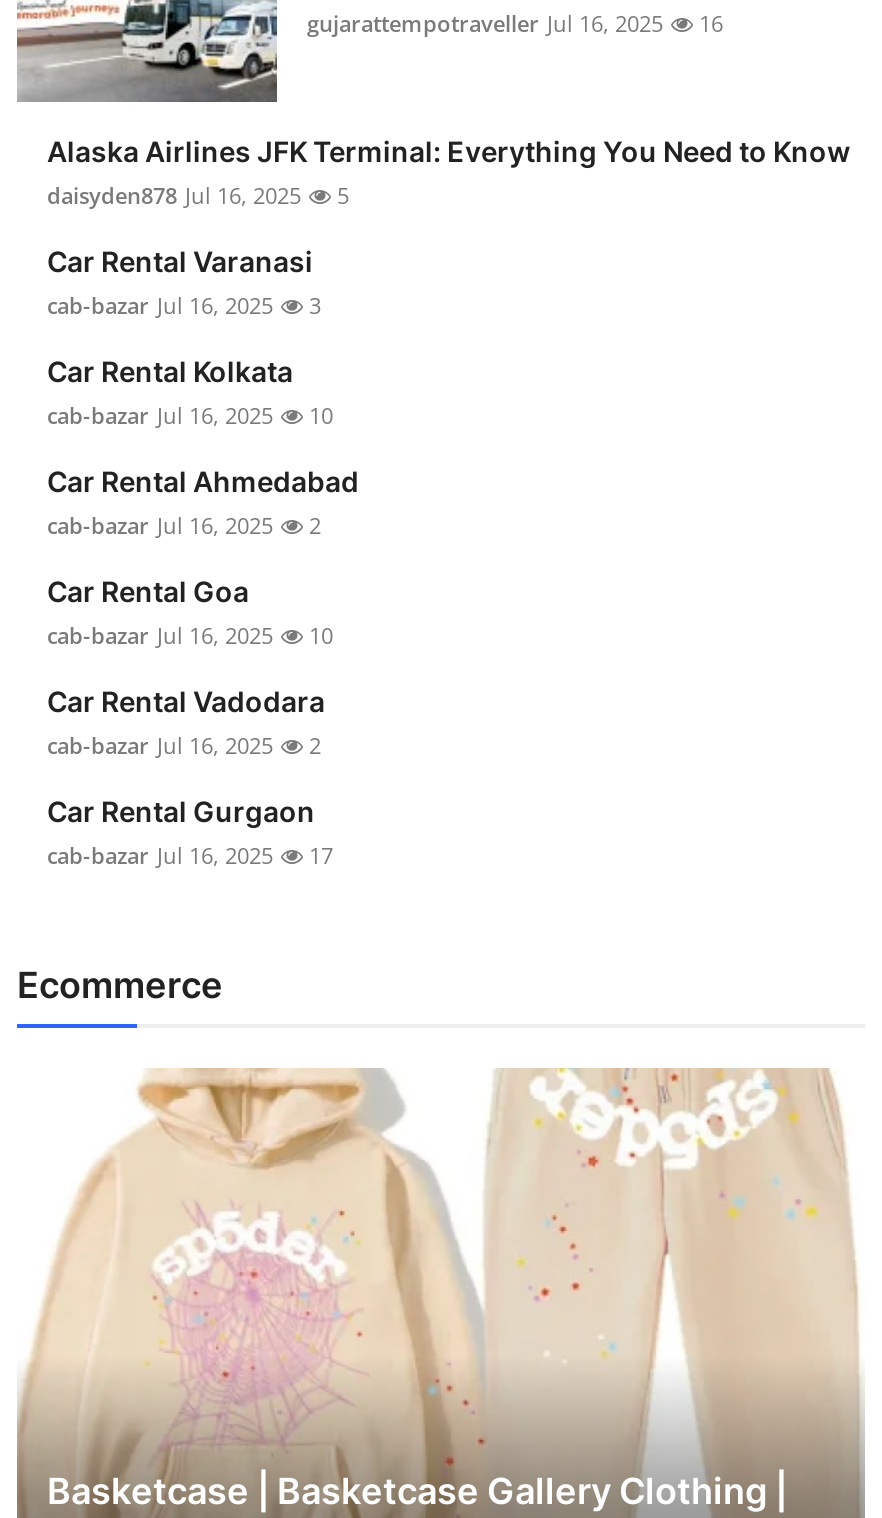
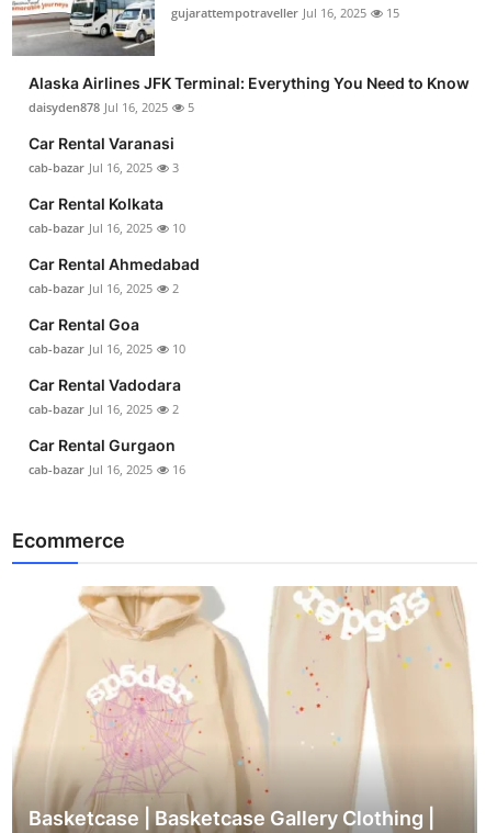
[307,9,723,39] gujarattempotraveller Jul 16, 2025 16 -> [171,5,399,21] gujarattempotraveller Jul 16, 2025 15
[47,841,333,871] cab-bazar Jul 16, 2025 17 -> [29,461,185,478] cab-bazar Jul 16, 2025 16

